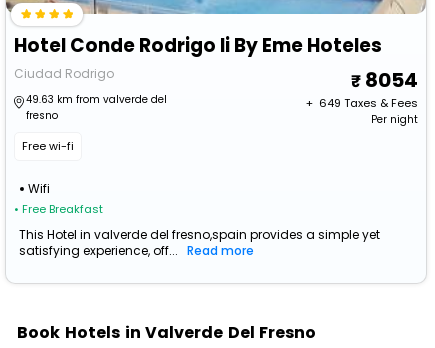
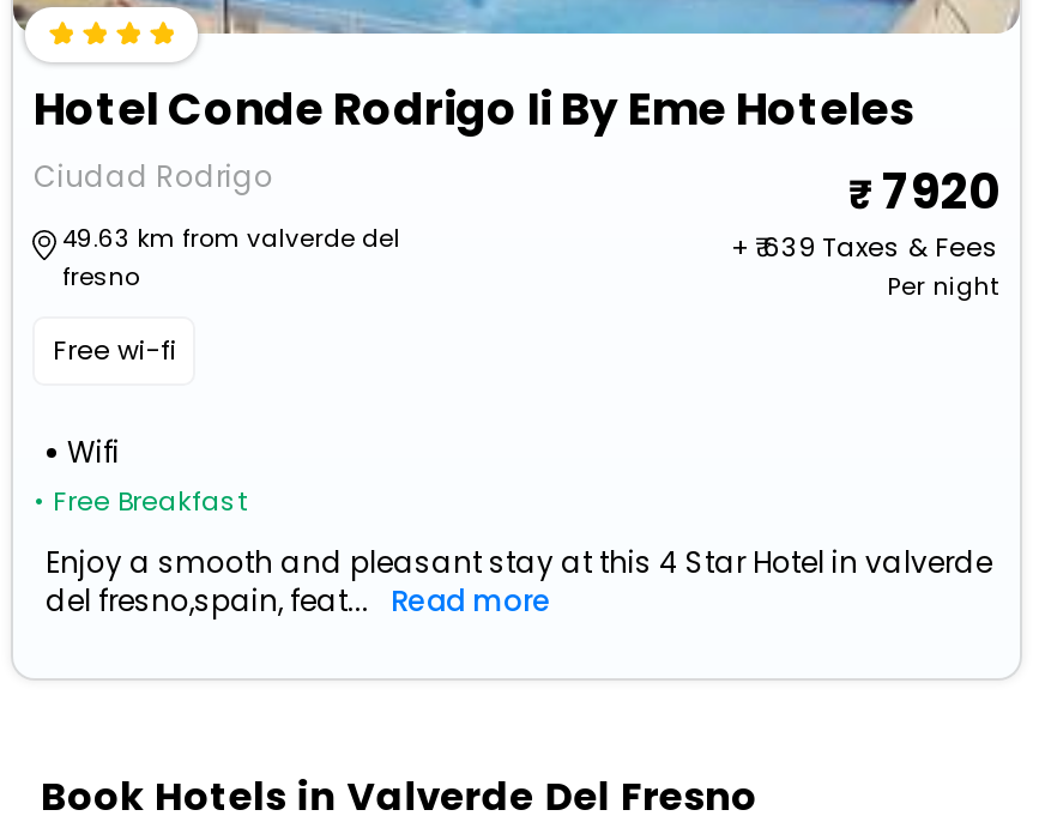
[364,66,417,94] 8054 -> [882,159,999,226] 7920
[305,95,417,111] + ₹649 Taxes & Fees -> [731,229,999,267] + ₹639 Taxes & Fees
[19,226,380,259] This Hotel in valverde del fresno,spain provides a simple yet | satisfying experience, off... Read more -> [45,543,992,622] Enjoy a smooth and pleasant stay at this 4 Star Hotel in valverde | del fresno,spain, feat... Read more

